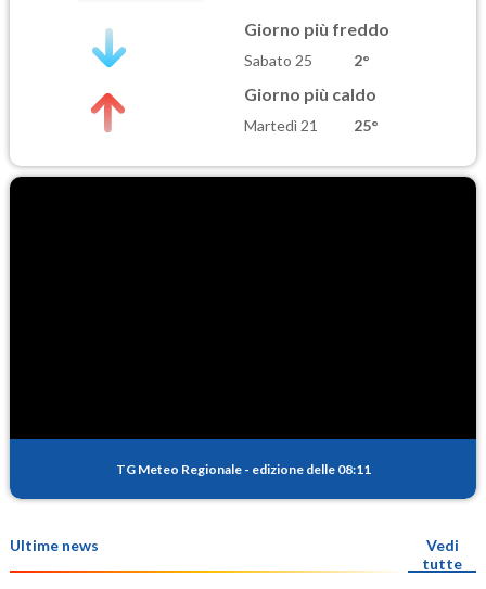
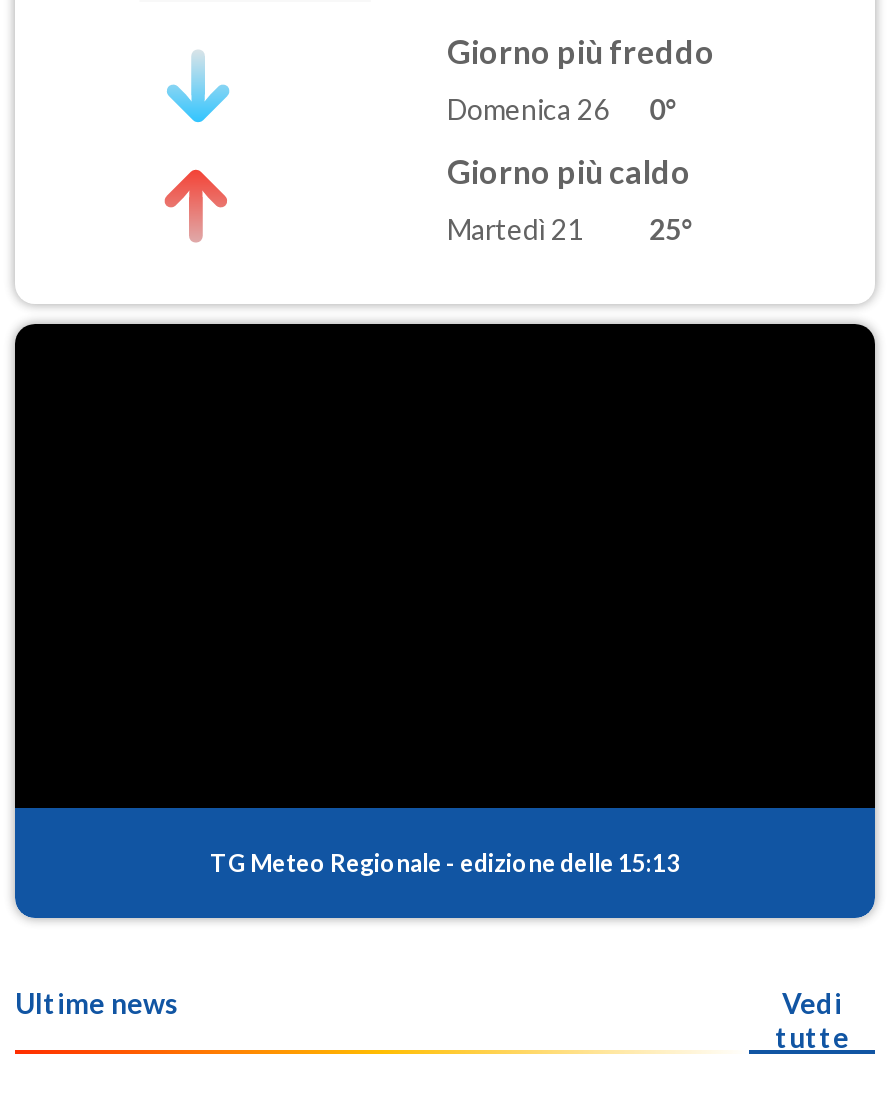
[244,51,370,70] Sabato 25 | 2° -> [447,92,679,126] Domenica 26 | 0°
[116,460,370,477] TG Meteo Regionale - edizione delle 08:11 -> [210,847,680,877] TG Meteo Regionale - edizione delle 15:13

